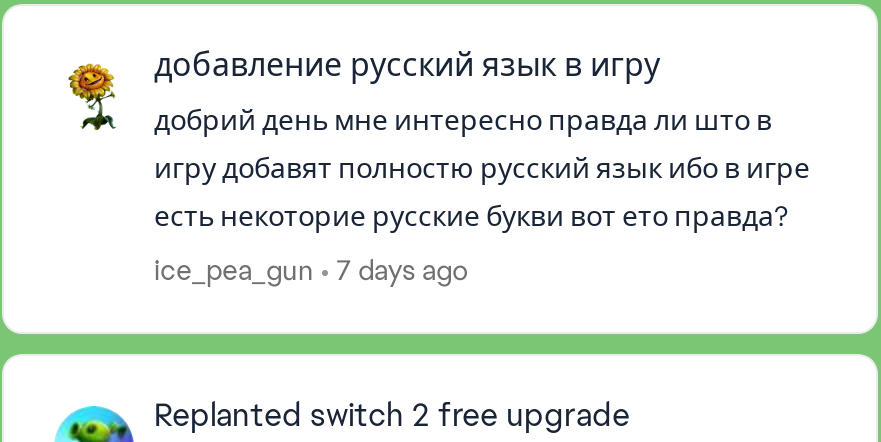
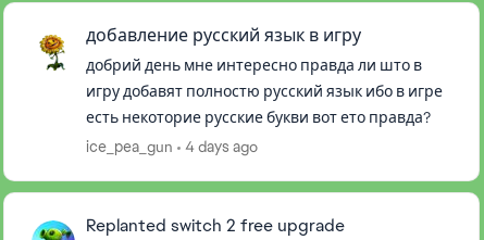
[154,252,468,288] ice_pea_gun 7 days ago -> [86,137,258,156] ice_pea_gun 4 days ago

